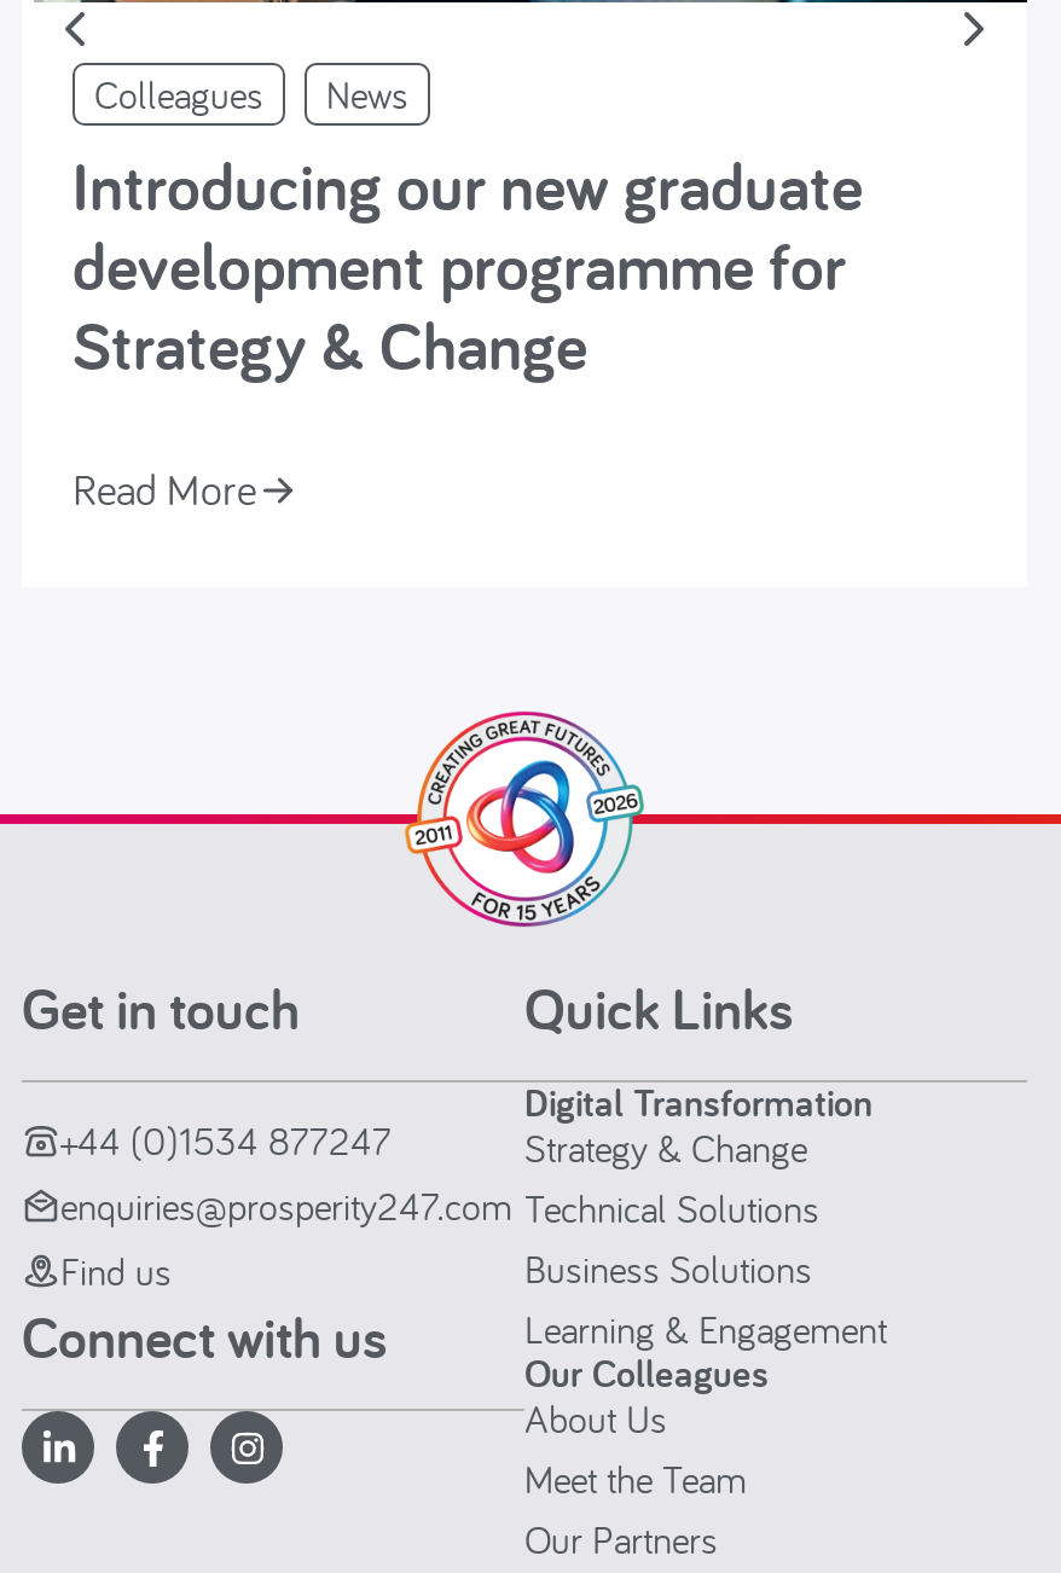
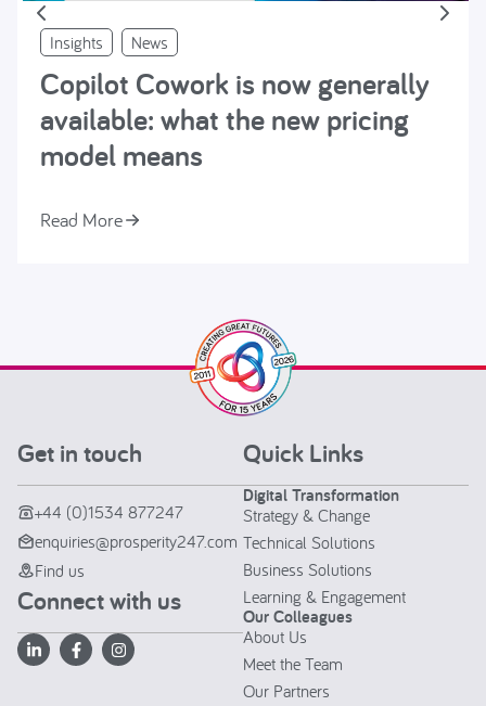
[94,70,263,119] Colleagues -> [50,32,103,53] Insights
[73,140,863,389] Introducing our new graduate | development programme for | Strategy & Change -> [40,63,430,175] Copilot Cowork is now generally | available: what the new pricing | model means

